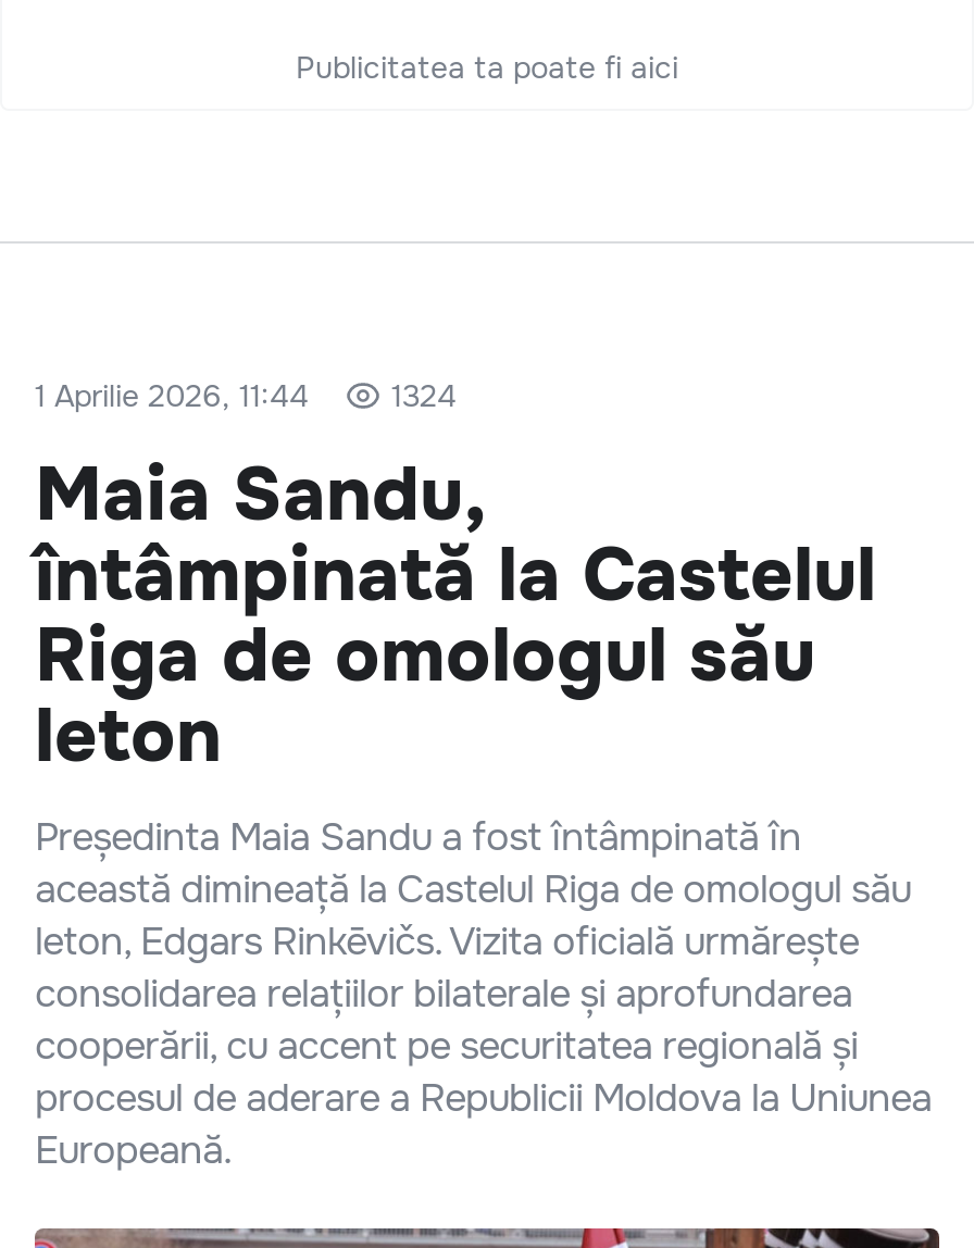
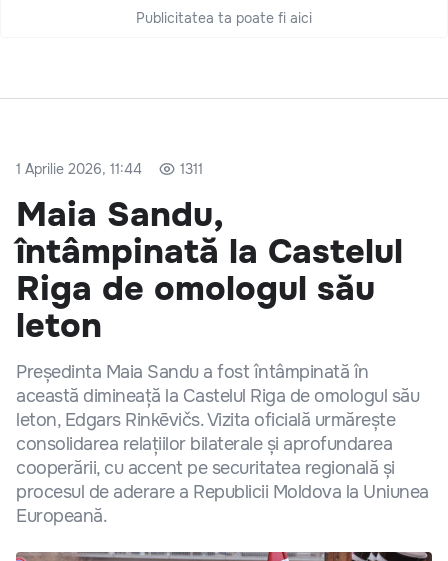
[391,376,457,415] 1324 -> [180,160,203,178] 1311

